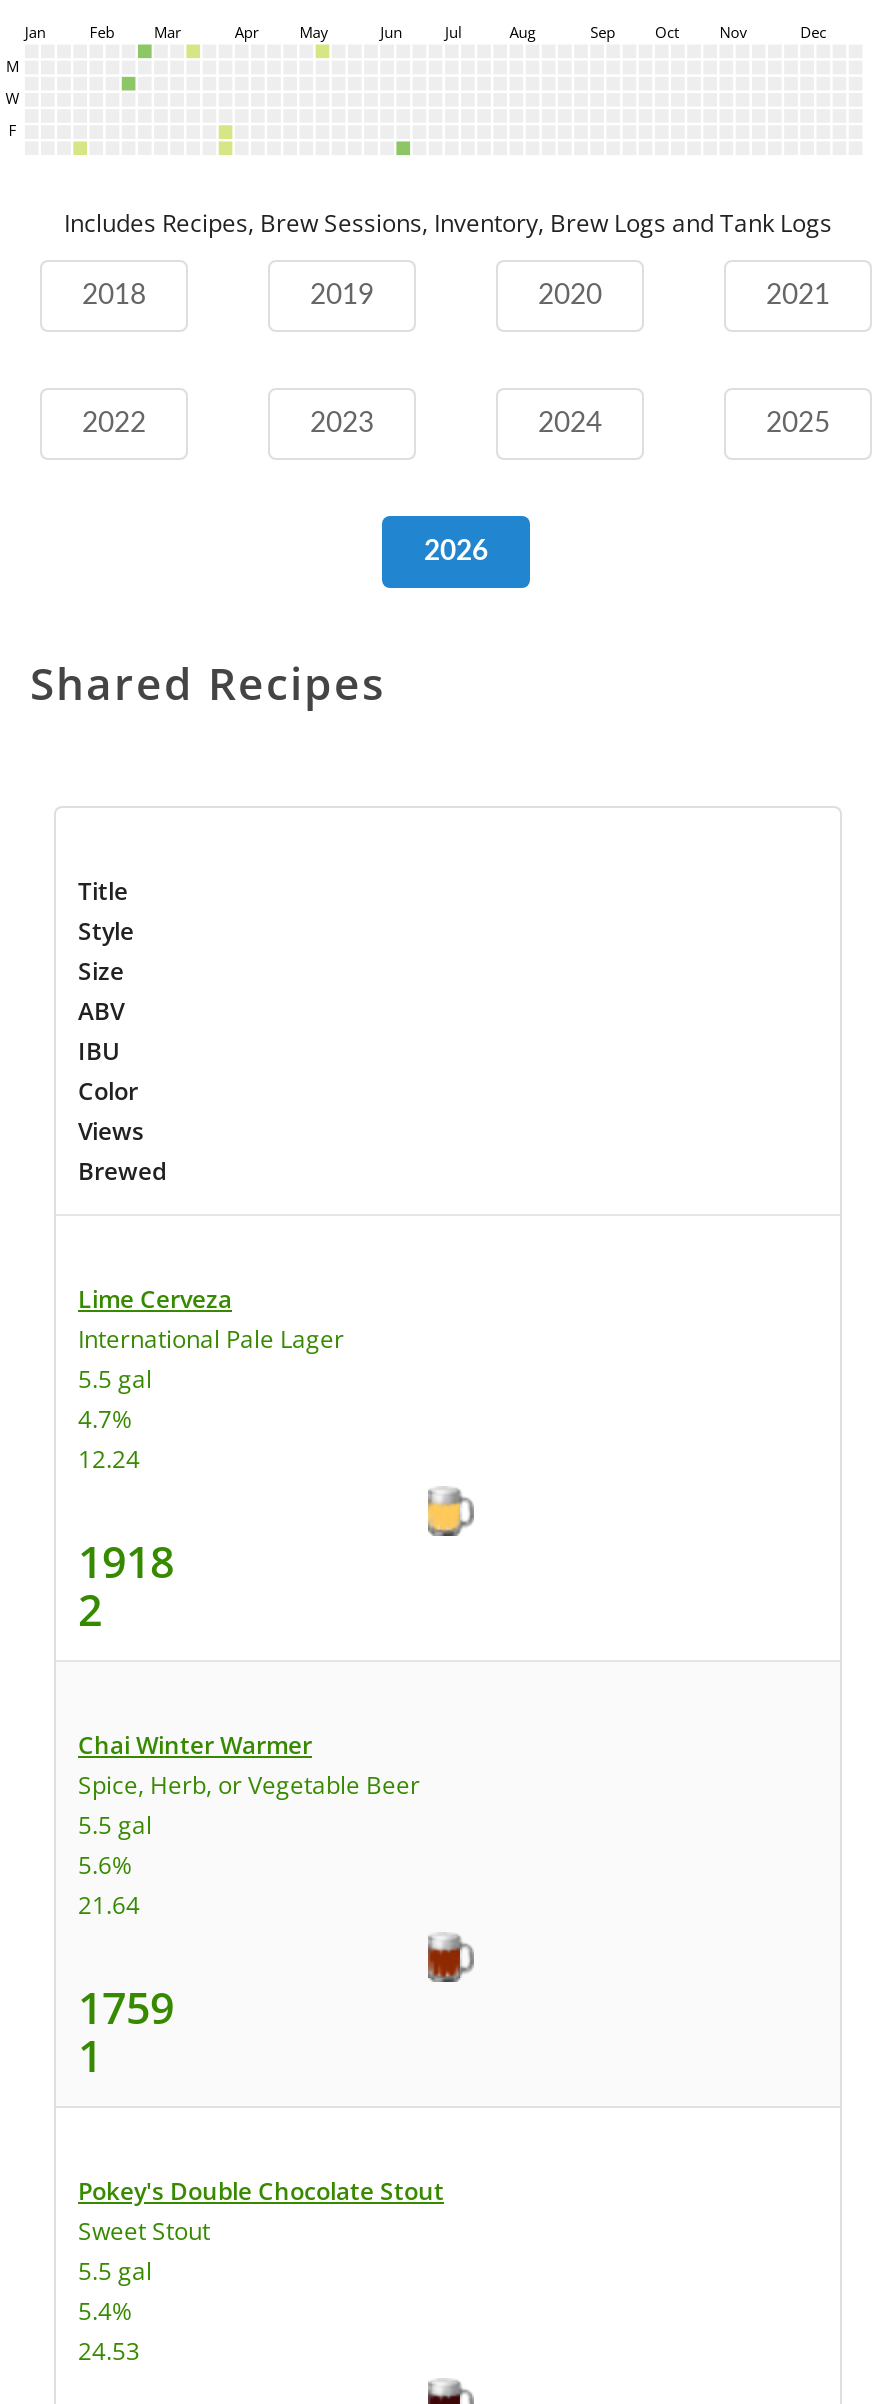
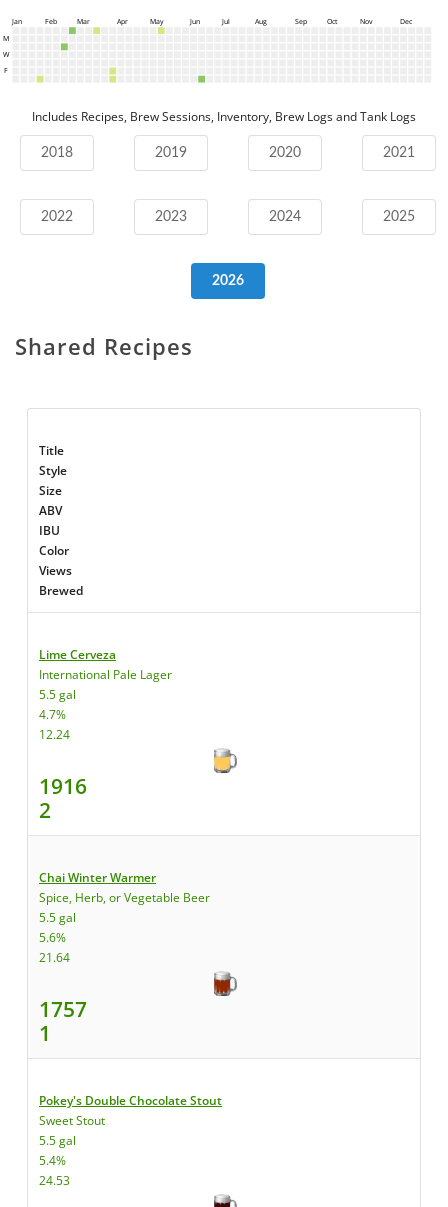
[78,1532,174,1590] 1918 -> [39,771,87,800] 1916
[78,1978,174,2036] 1759 -> [39,994,87,1023] 1757

